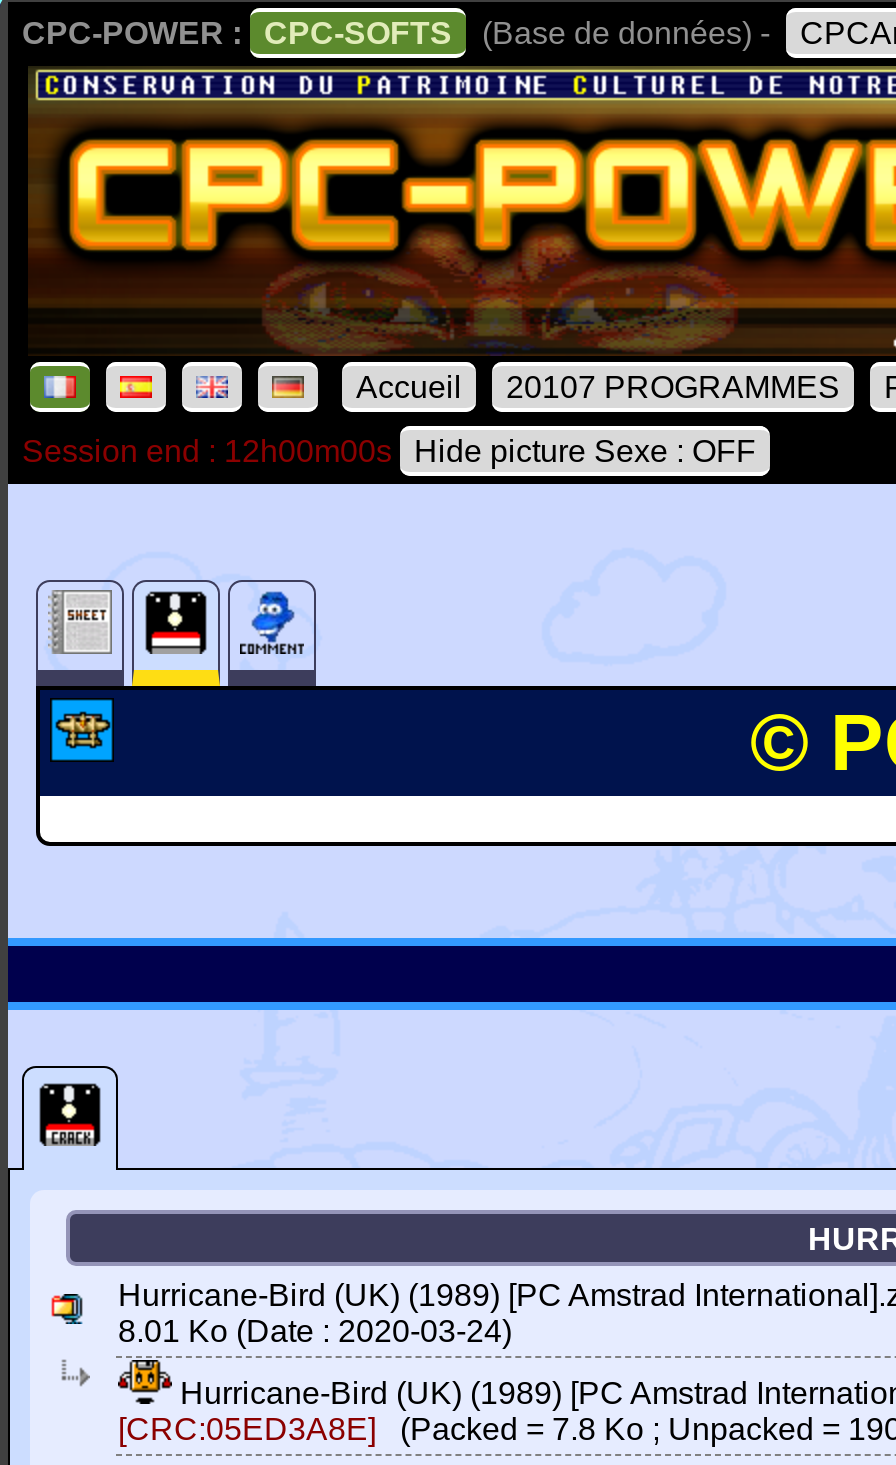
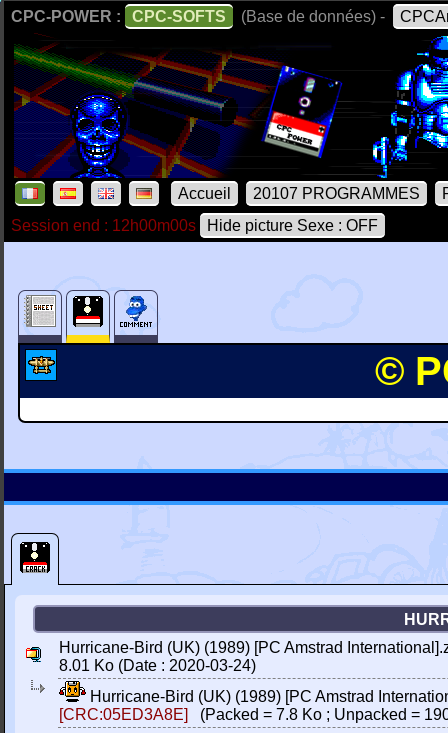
[28,64,890,356] [image] -> [14,33,445,179] [image]

